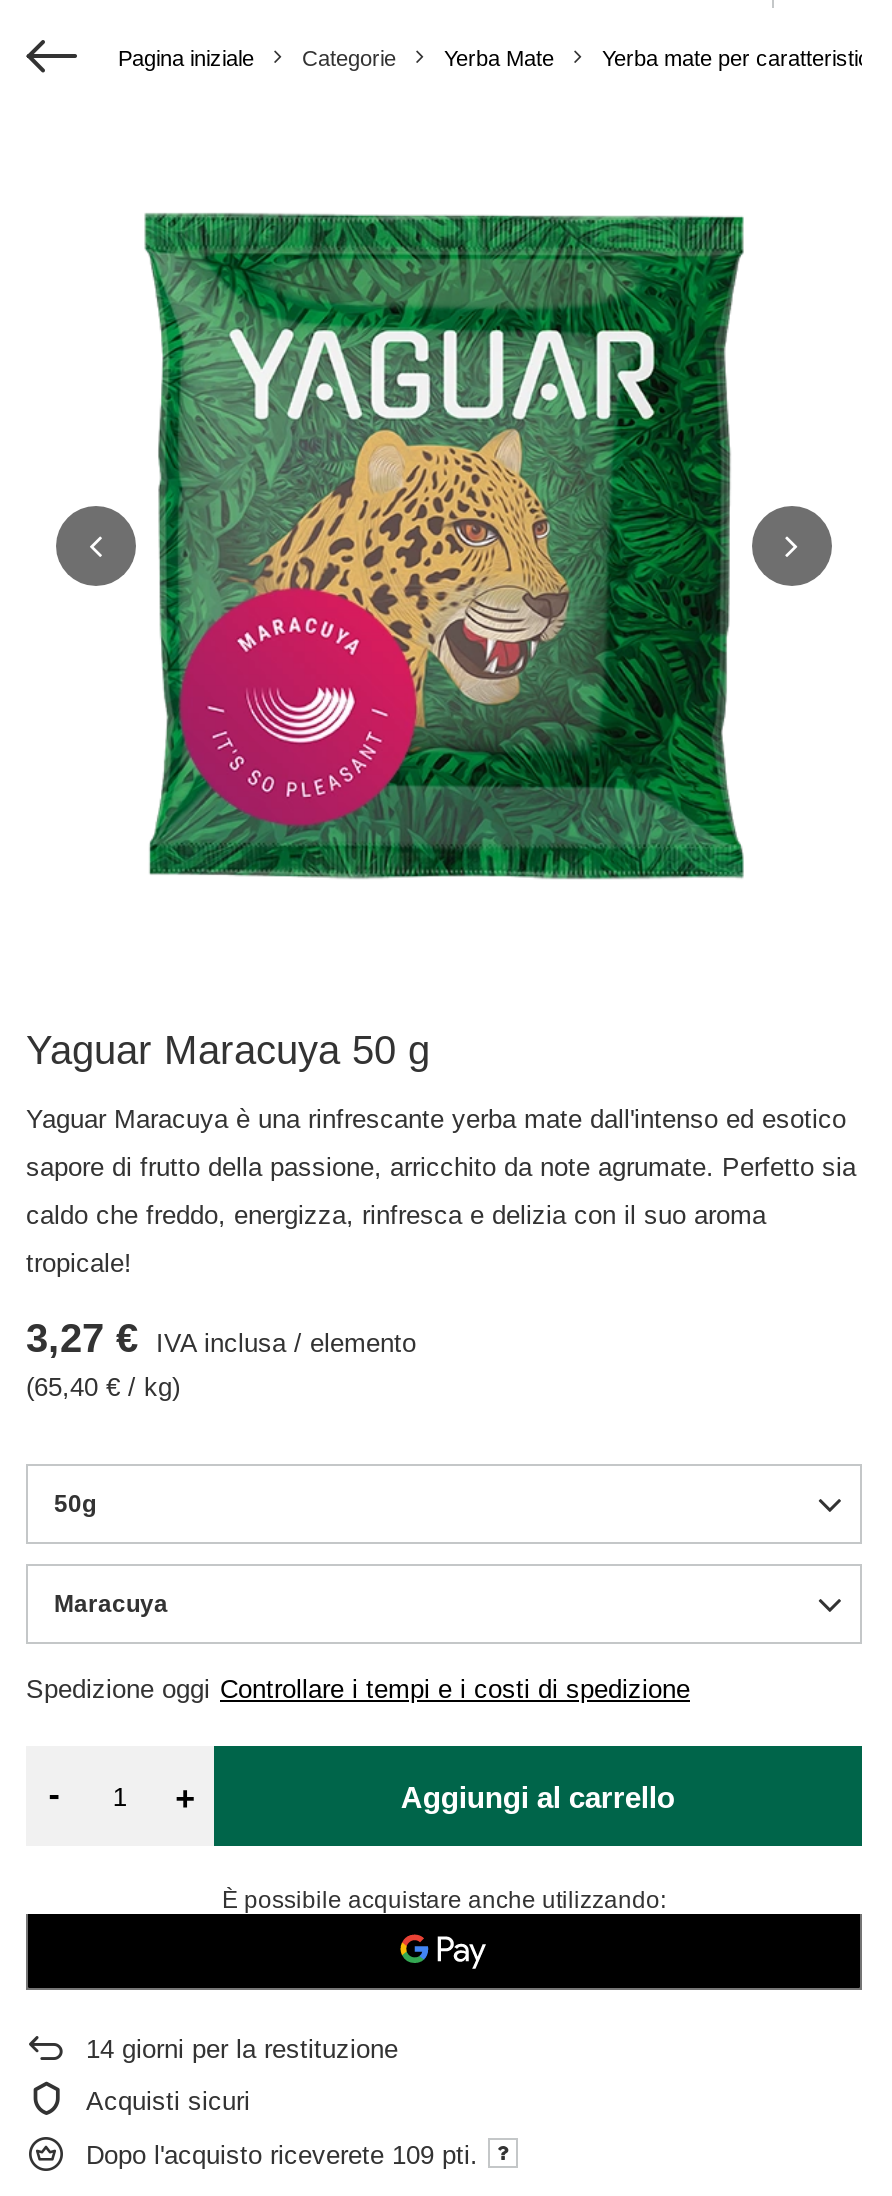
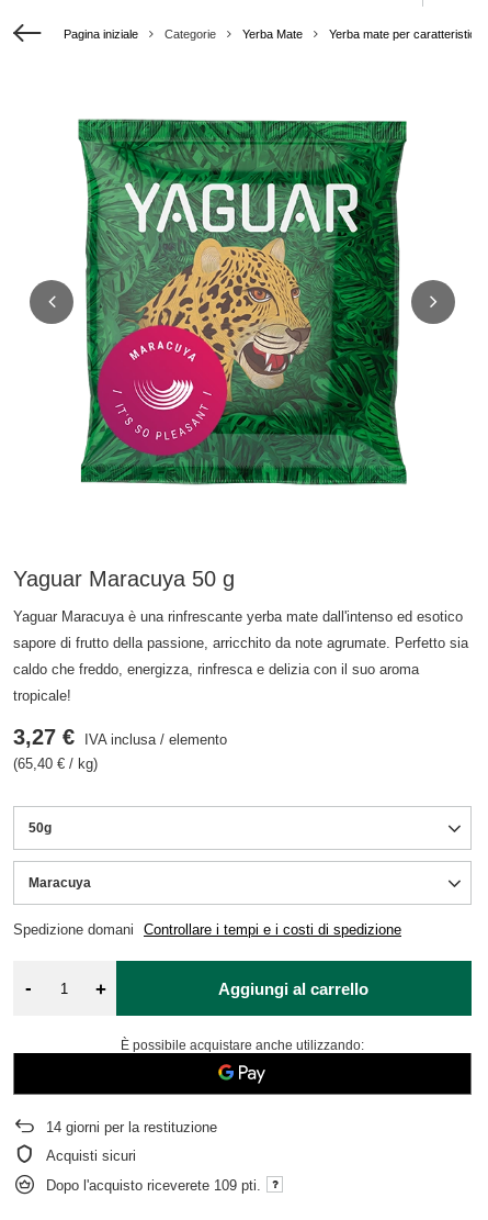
[26,1674,690,1704] Spedizione oggi Controllare i tempi e i costi di spedizione -> [13,921,401,938] Spedizione domani Controllare i tempi e i costi di spedizione

